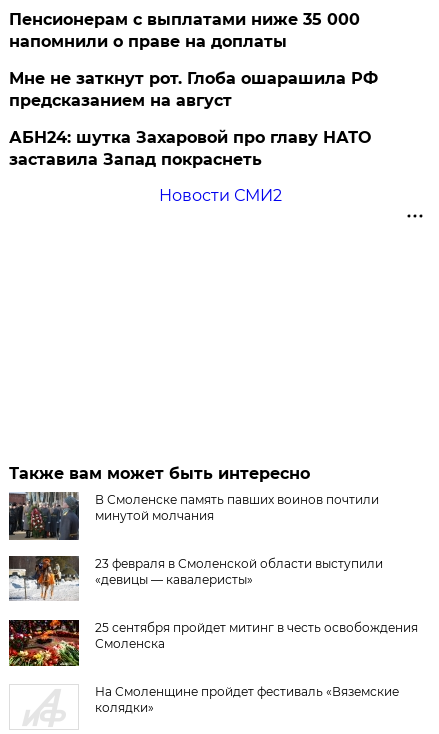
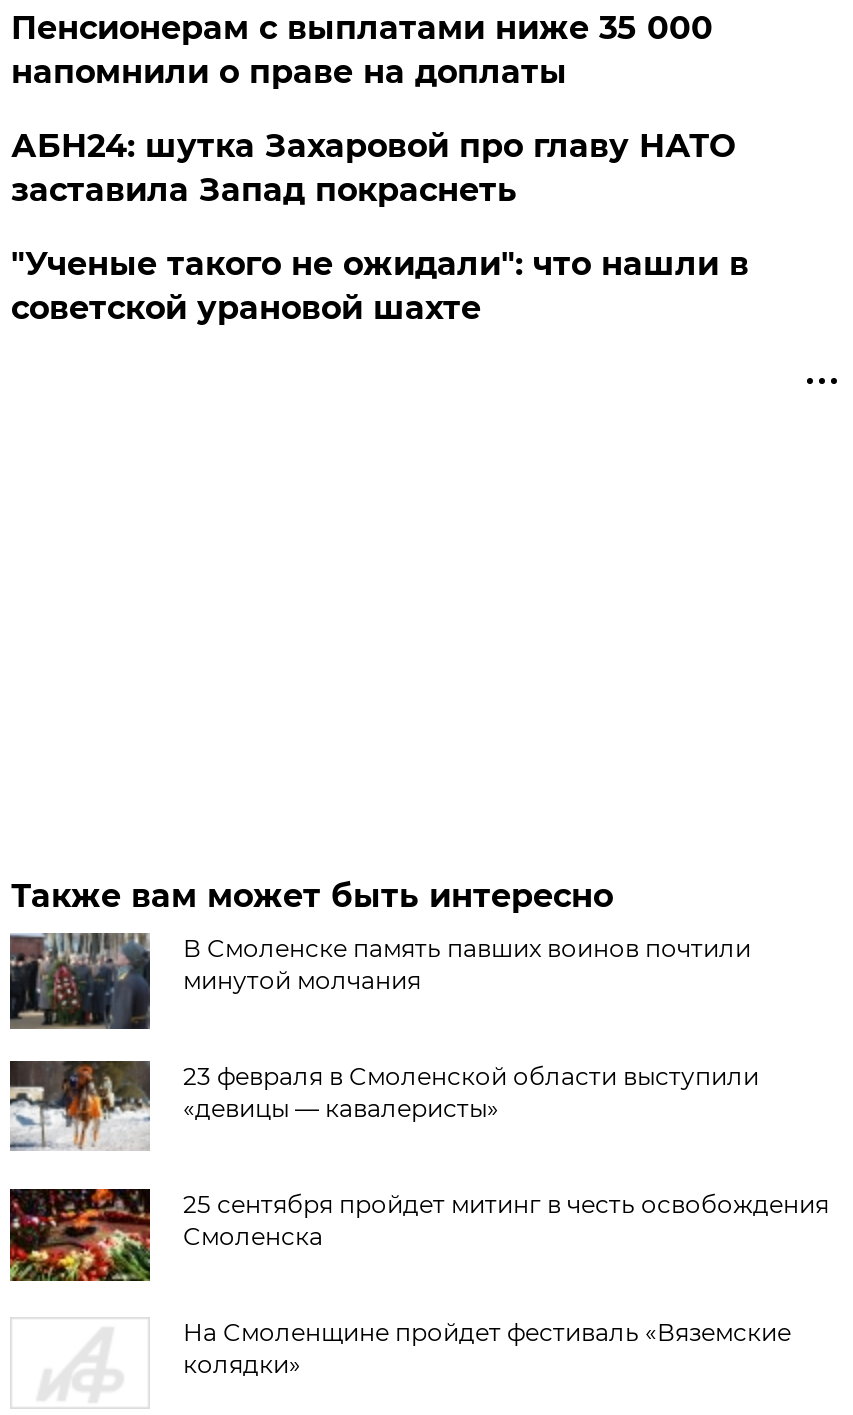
[9,69,378,110] Мне не заткнут рот. Глоба ошарашила РФ | предсказанием на август -> none
moved [9,128,371,169] -> [11,128,735,210]: АБН24: шутка Захаровой про главу НАТО | заставила Запад покраснеть
[159,186,282,205] Новости СМИ2 -> [11,246,749,328] "Ученые такого не ожидали": что нашли в | советской урановой шахте

